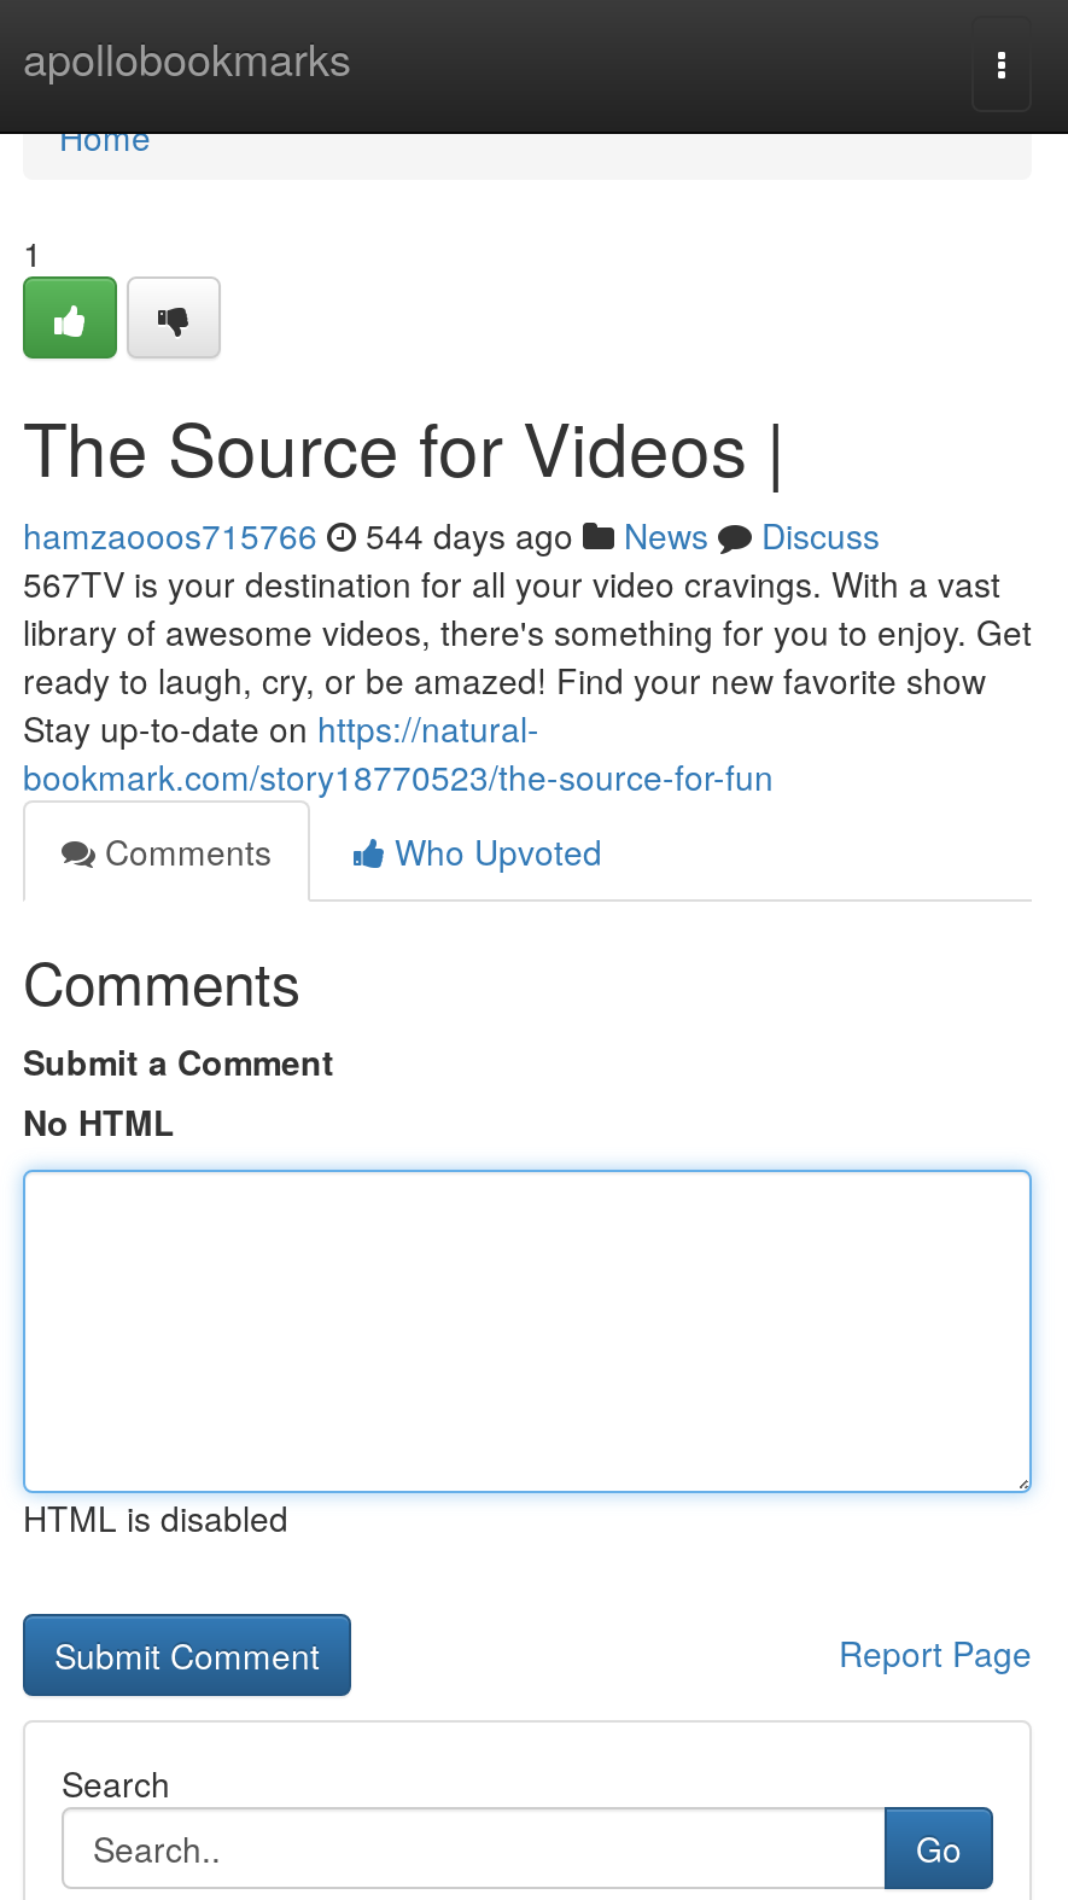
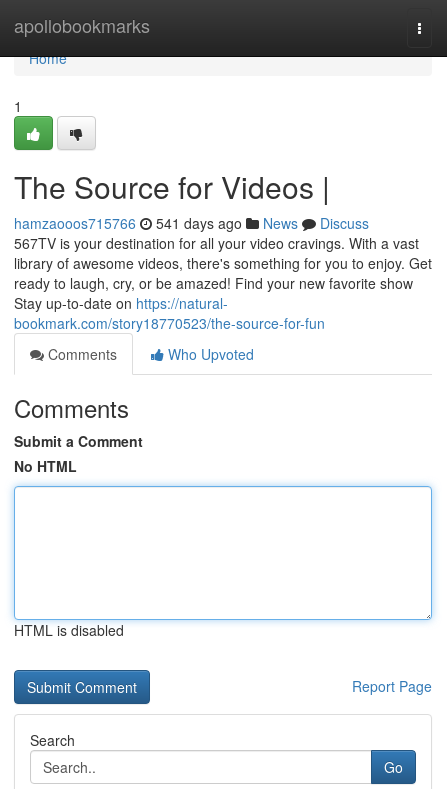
[23,511,880,559] hamzaooos715766 544 days ago News Discuss -> [14,213,369,233] hamzaooos715766 541 days ago News Discuss

